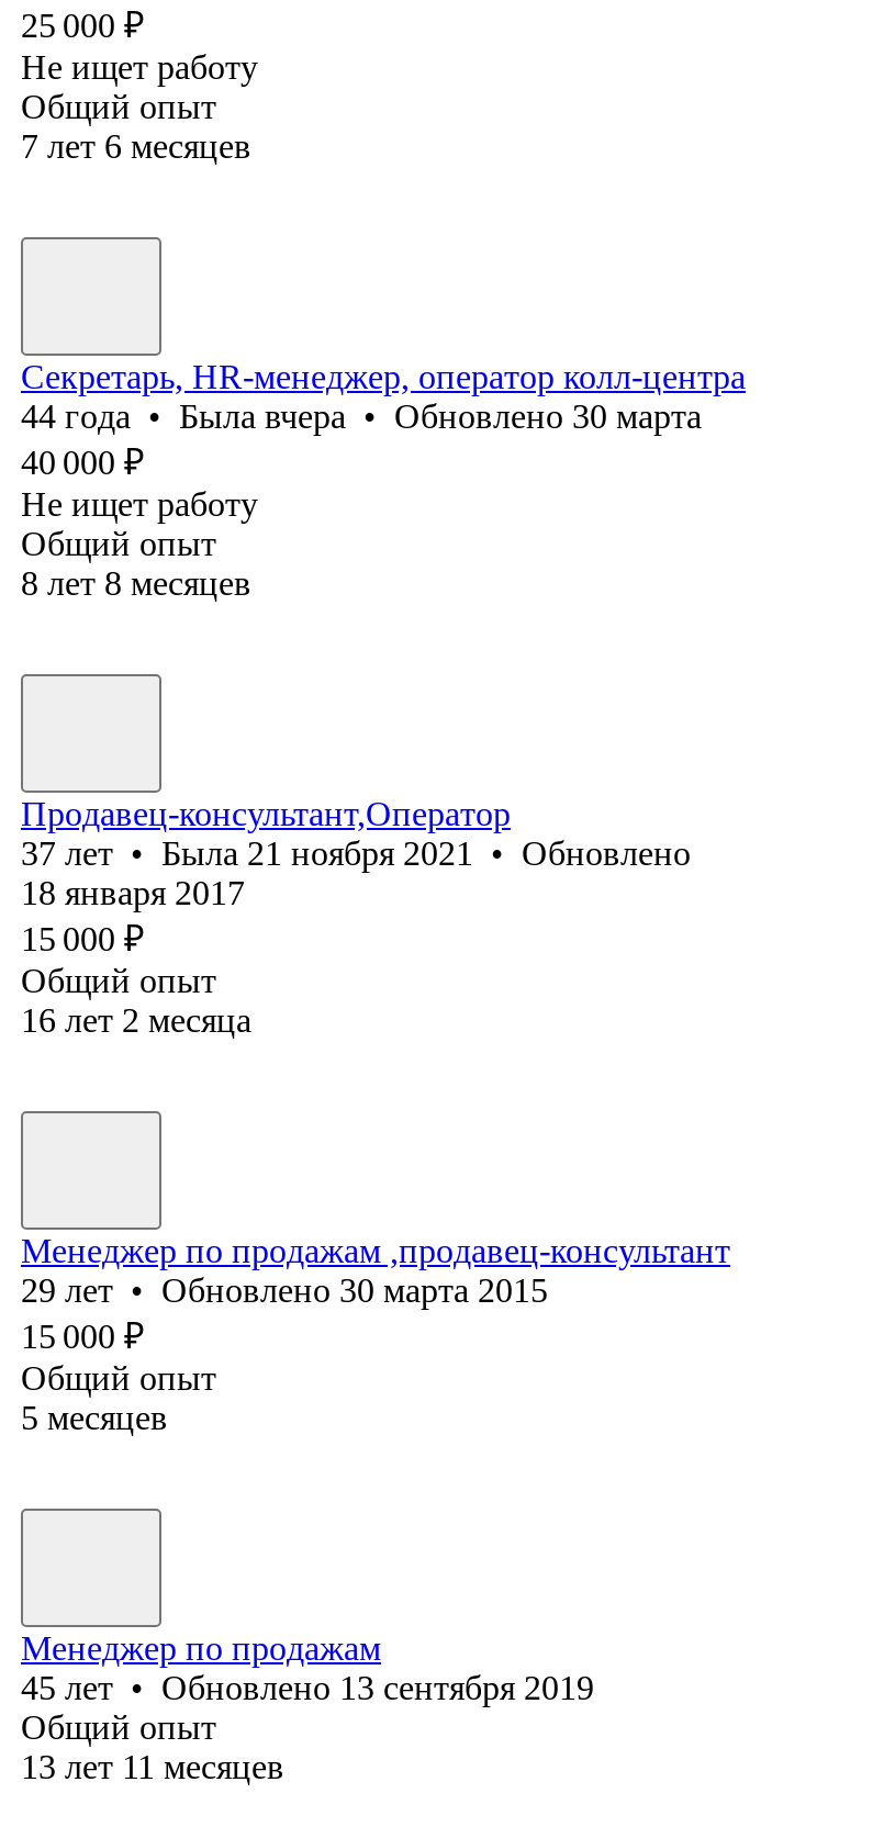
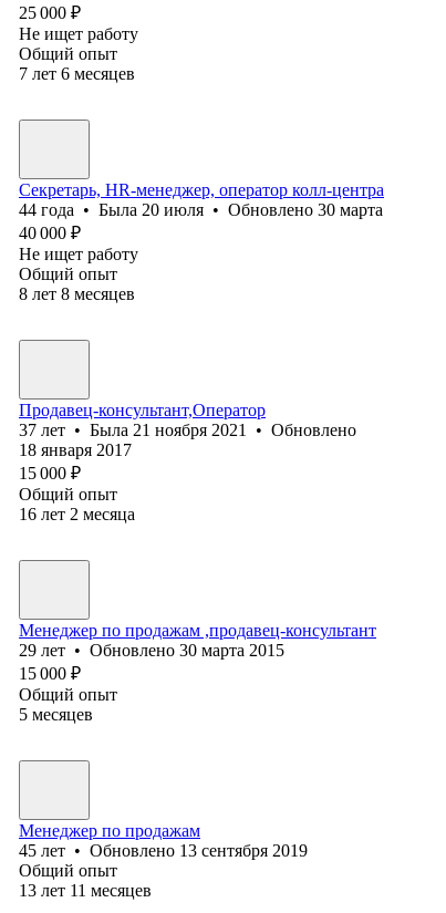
[21,397,702,435] 44 года • Была вчера • Обновлено 30 марта -> [19,200,383,219] 44 года • Была 20 июля • Обновлено 30 марта

